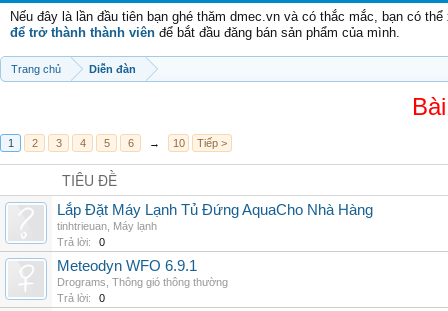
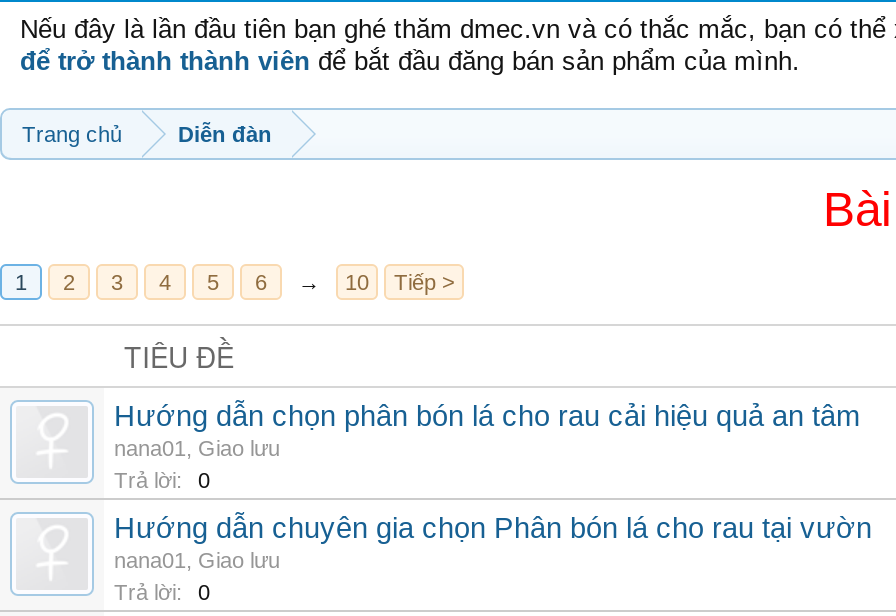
[57,202,373,232] Lắp Đặt Máy Lạnh Tủ Đứng AquaCho Nhà Hàng | tinhtrieuan, Máy lạnh -> [114,400,862,460] Hướng dẫn chọn phân bón lá cho rau cải hiệu quả an tâm | nana01, Giao lưu
[57,258,228,288] Meteodyn WFO 6.9.1 | Drograms, Thông gió thông thường -> [114,512,872,572] Hướng dẫn chuyên gia chọn Phân bón lá cho rau tại vườn | nana01, Giao lưu

